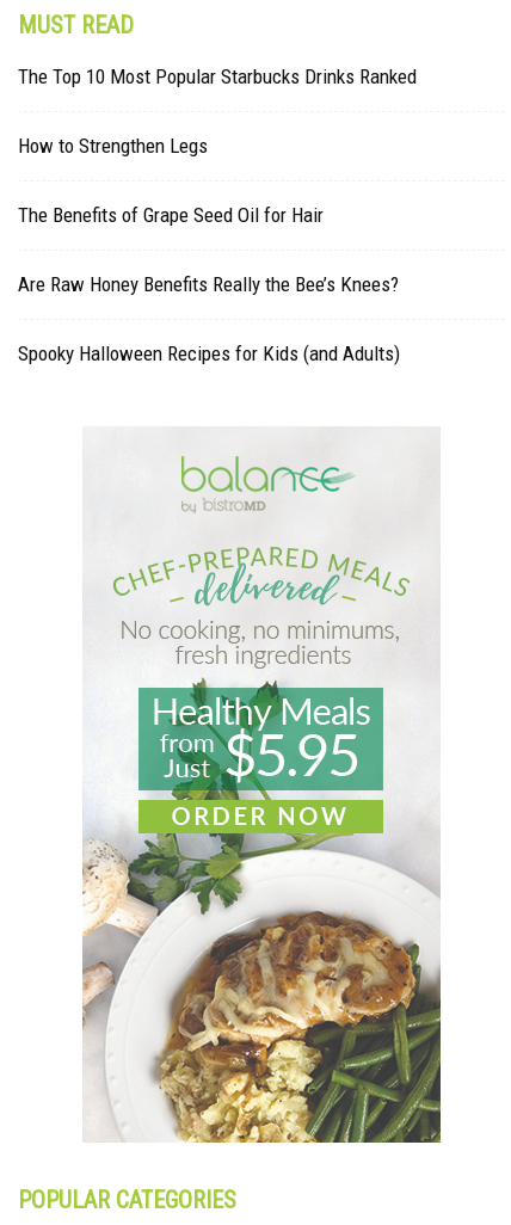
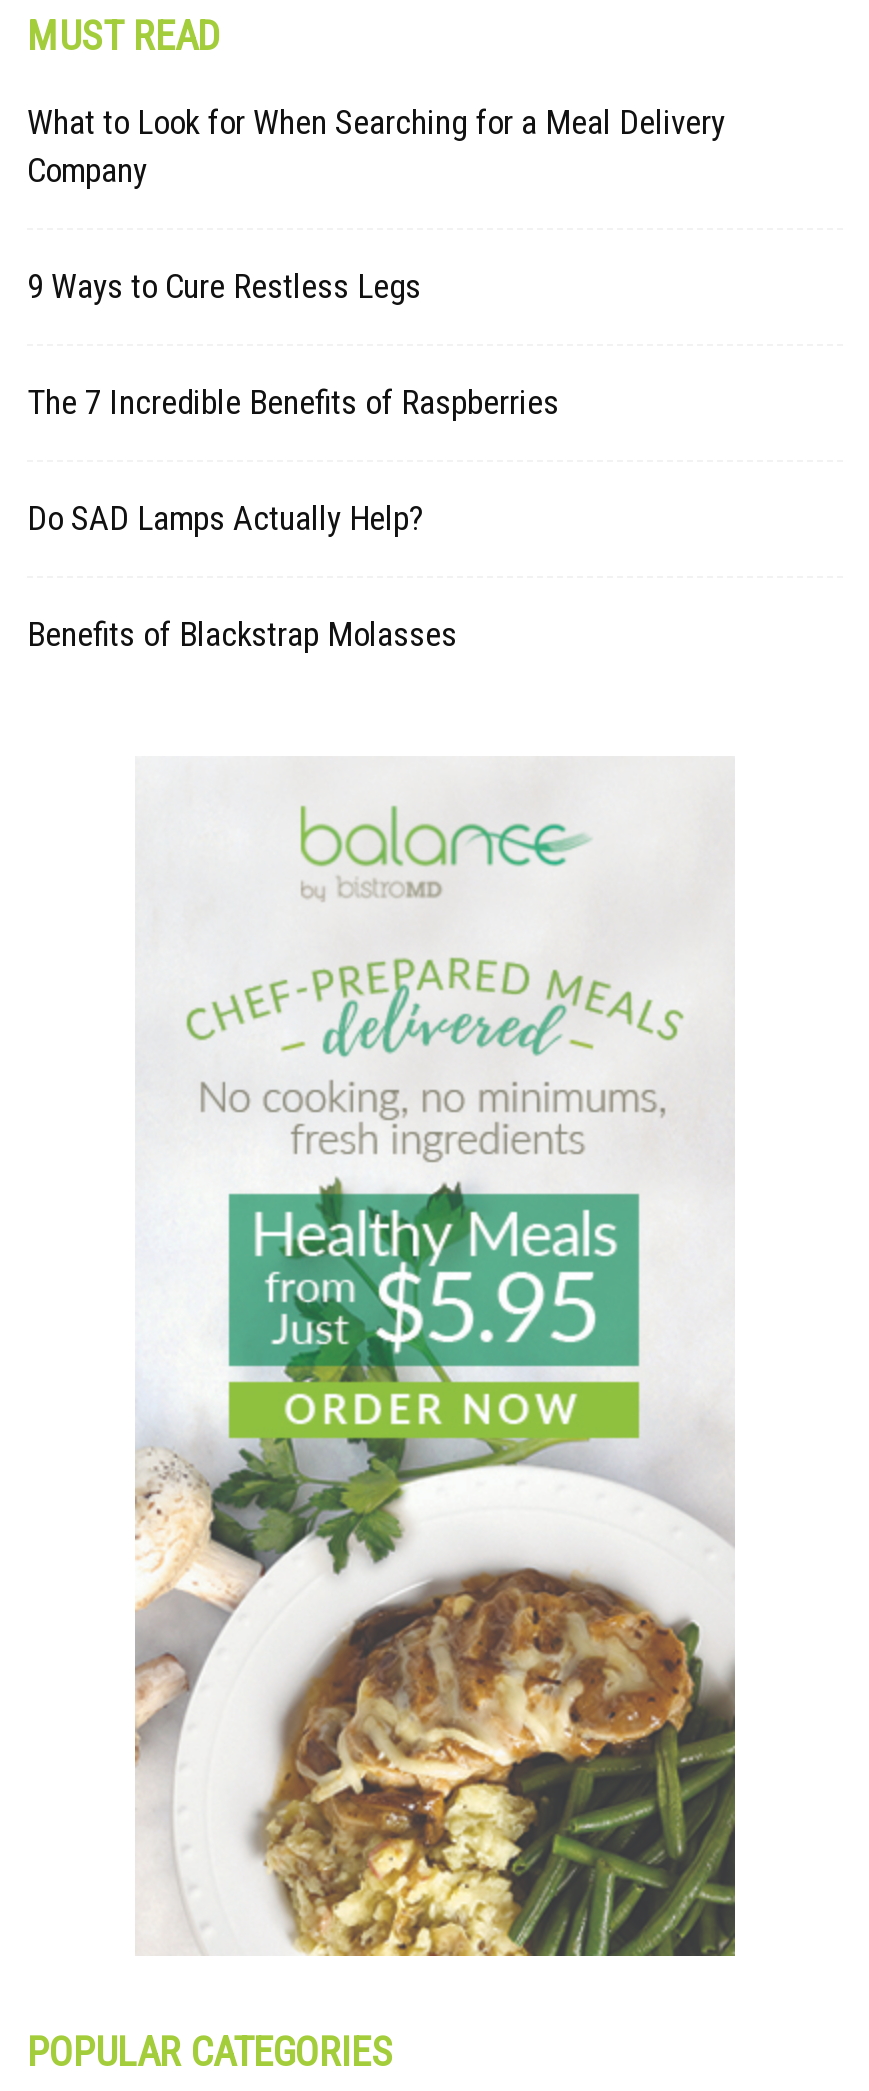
[18,65,417,89] The Top 10 Most Popular Starbucks Drinks Ranked -> [27,103,725,191] What to Look for When Searching for a Meal Delivery | Company
[18,134,208,158] How to Strengthen Legs -> [27,267,421,307] 9 Ways to Cure Restless Legs
[18,204,324,227] The Benefits of Grape Seed Oil for Hair -> [27,383,559,423] The 7 Incredible Benefits of Raspberries
[18,273,399,297] Are Raw Honey Benefits Really the Bee’s Knees? -> [27,499,423,539] Do SAD Lamps Actually Help?
[18,342,400,366] Spooky Halloween Recipes for Kids (and Adults) -> [27,615,457,655] Benefits of Blackstrap Molasses

